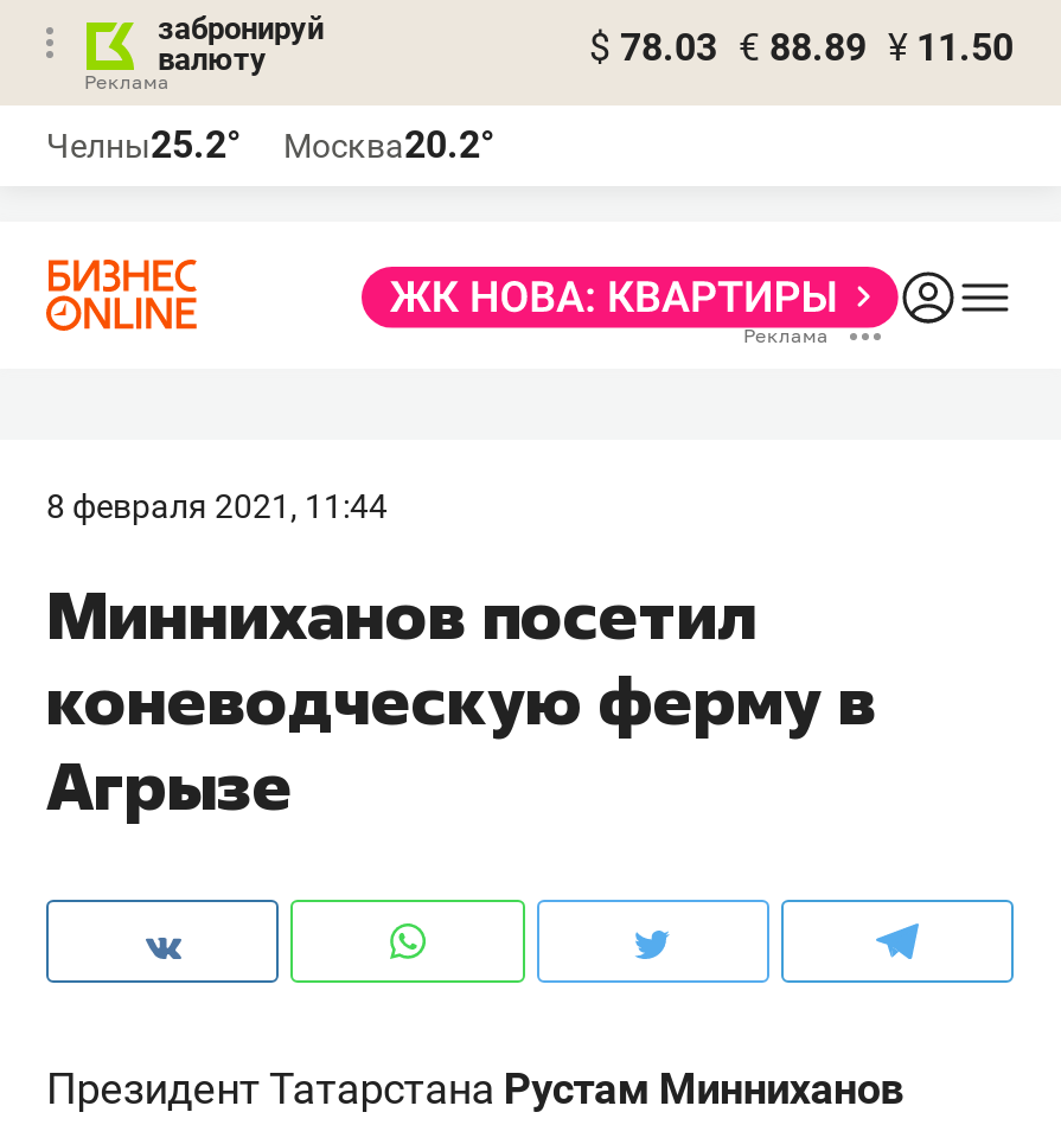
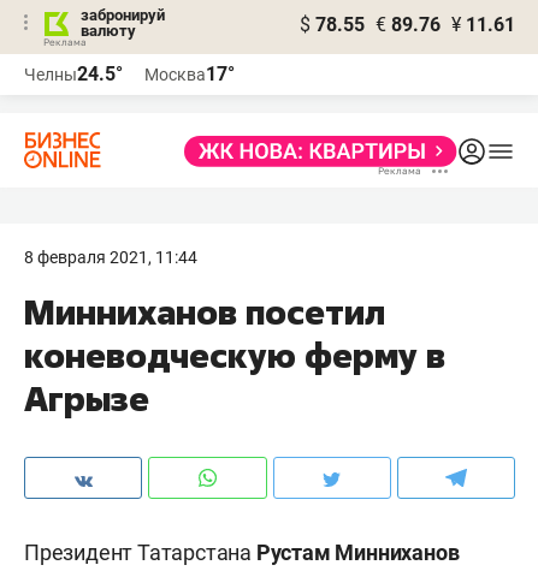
[589,25,1014,70] $ 78.03 € 88.89 ¥ 11.50 -> [300,13,515,36] $ 78.55 € 89.76 ¥ 11.61
[46,122,241,167] Челны25.2° -> [24,63,123,85] Челны24.5°
[283,122,494,167] Москва20.2° -> [144,63,235,85] Москва17°

